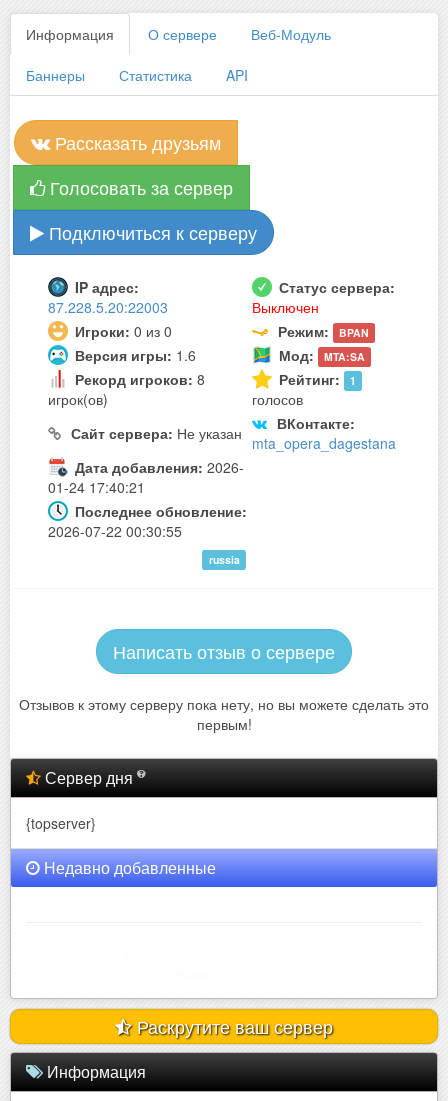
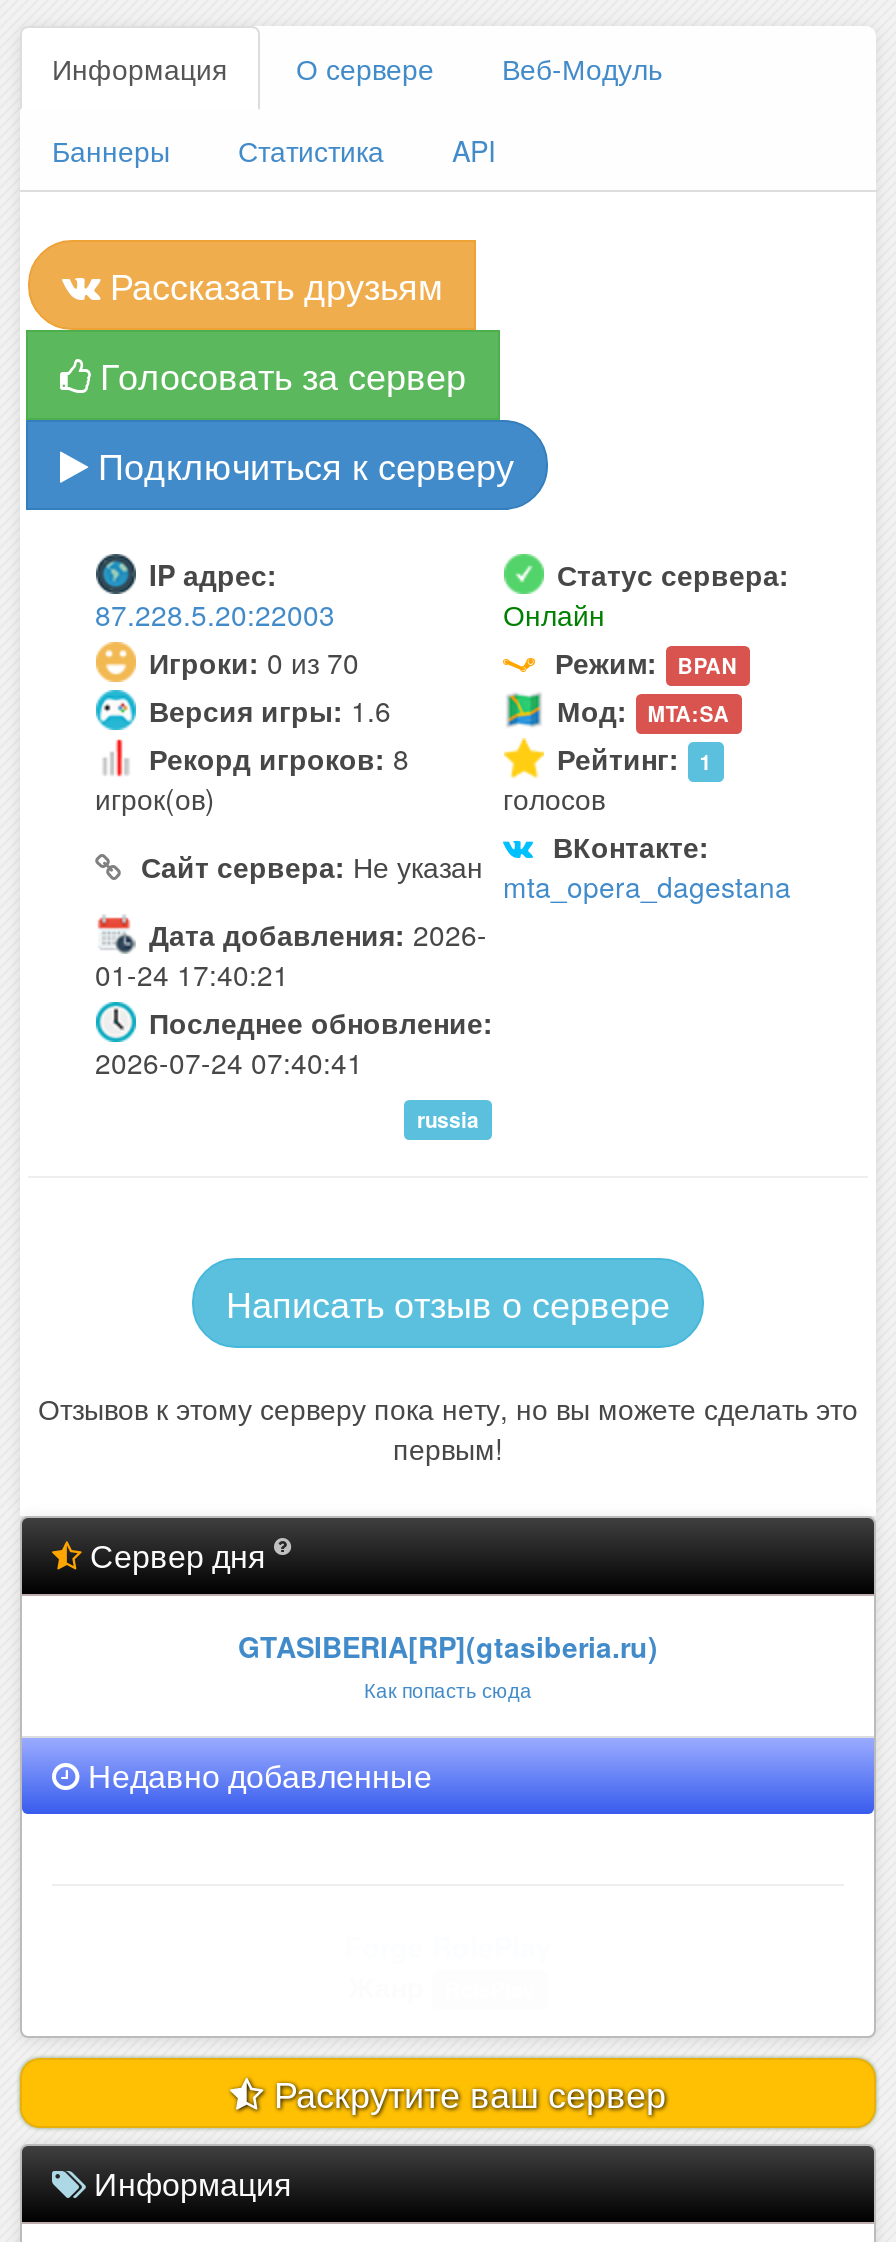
[74,297,318,341] Выключен | Игроки: 0 из 0 -> [149,594,605,682] Онлайн | Игроки: 0 из 70
[47,521,181,541] 2026-07-22 00:30:55 -> [95,1042,363,1082] 2026-07-24 07:40:41
[26,813,96,833] {topserver} -> [238,1626,658,1704] GTASIBERIA[RP](gtasiberia.ru) | Как попасть сюда

